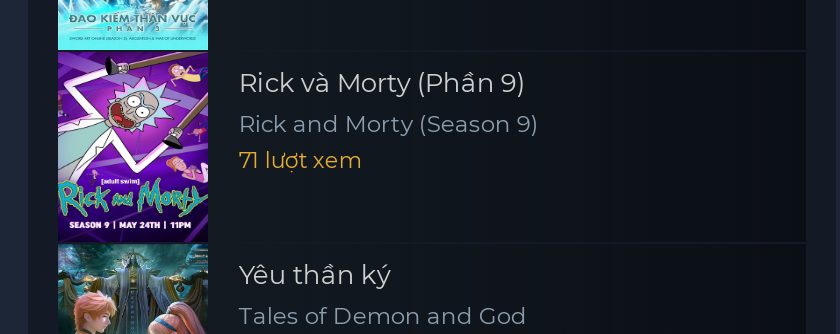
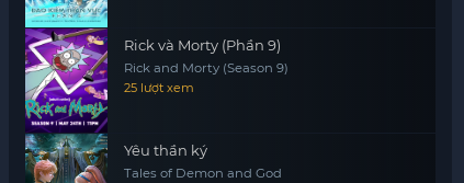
[239,146,363,174] 71 lượt xem -> [124,80,195,95] 25 lượt xem

